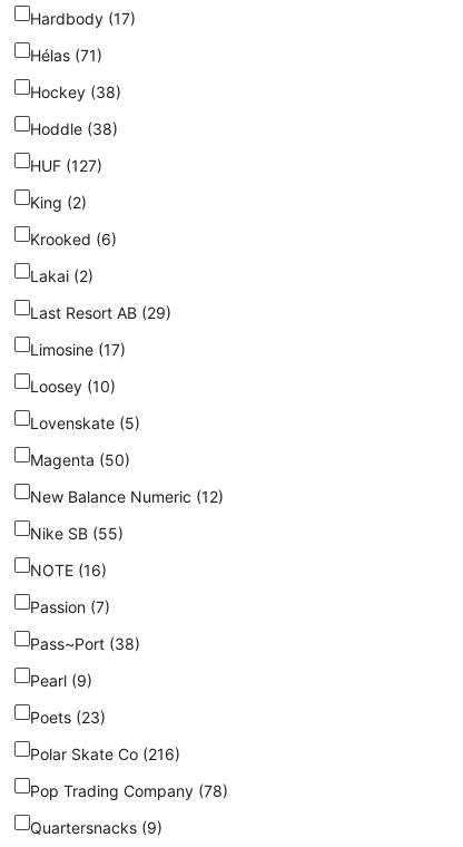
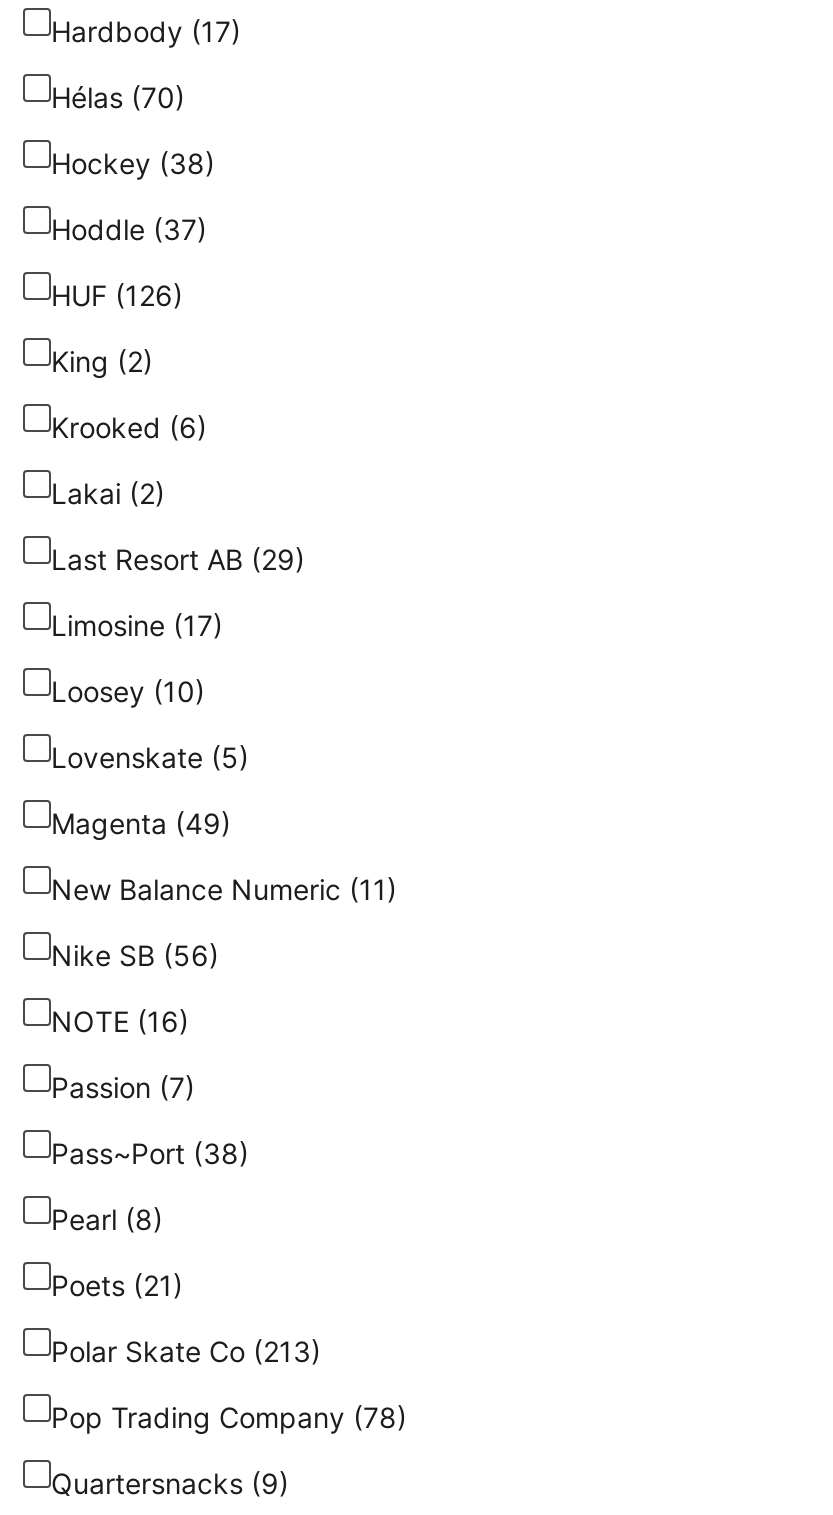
[30,46,102,65] Hélas (71) -> [51,80,185,114] Hélas (70)
[30,119,118,138] Hoddle (38) -> [51,212,207,246] Hoddle (37)
[30,156,102,175] HUF (127) -> [51,278,183,312] HUF (126)
[30,450,130,469] Magenta (50) -> [51,806,231,840] Magenta (49)
[30,487,224,506] New Balance Numeric (12) -> [51,872,397,906] New Balance Numeric (11)
[30,524,124,543] Nike SB (55) -> [51,938,219,972] Nike SB (56)
[30,671,92,690] Pearl (9) -> [51,1202,163,1236] Pearl (8)
[30,708,106,727] Poets (23) -> [51,1268,183,1302] Poets (21)
[30,744,180,763] Polar Skate Co (216) -> [51,1334,321,1368] Polar Skate Co (213)

